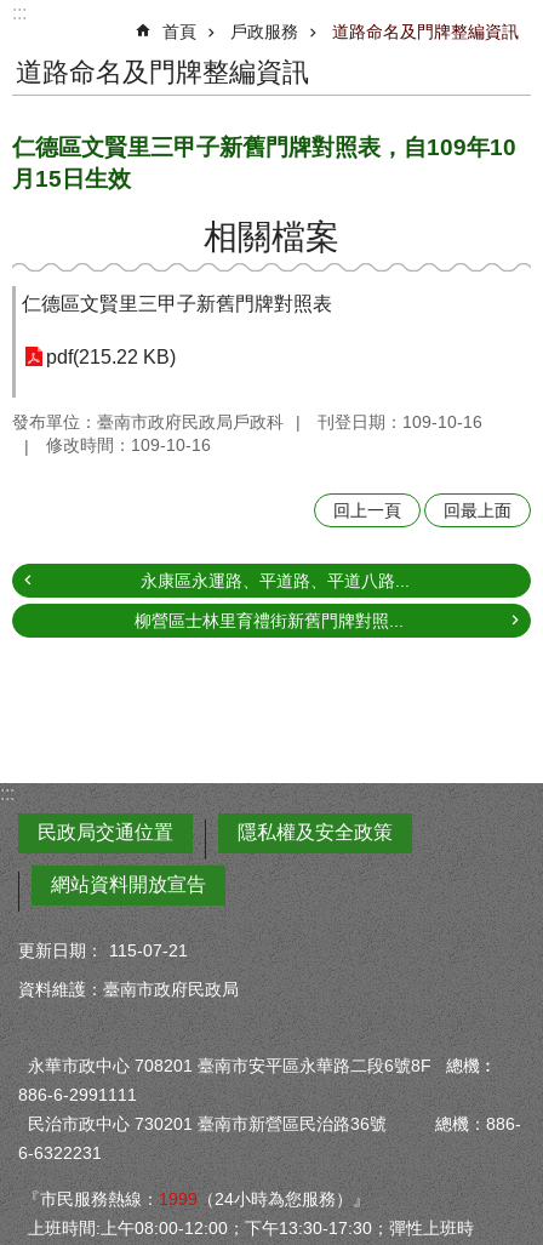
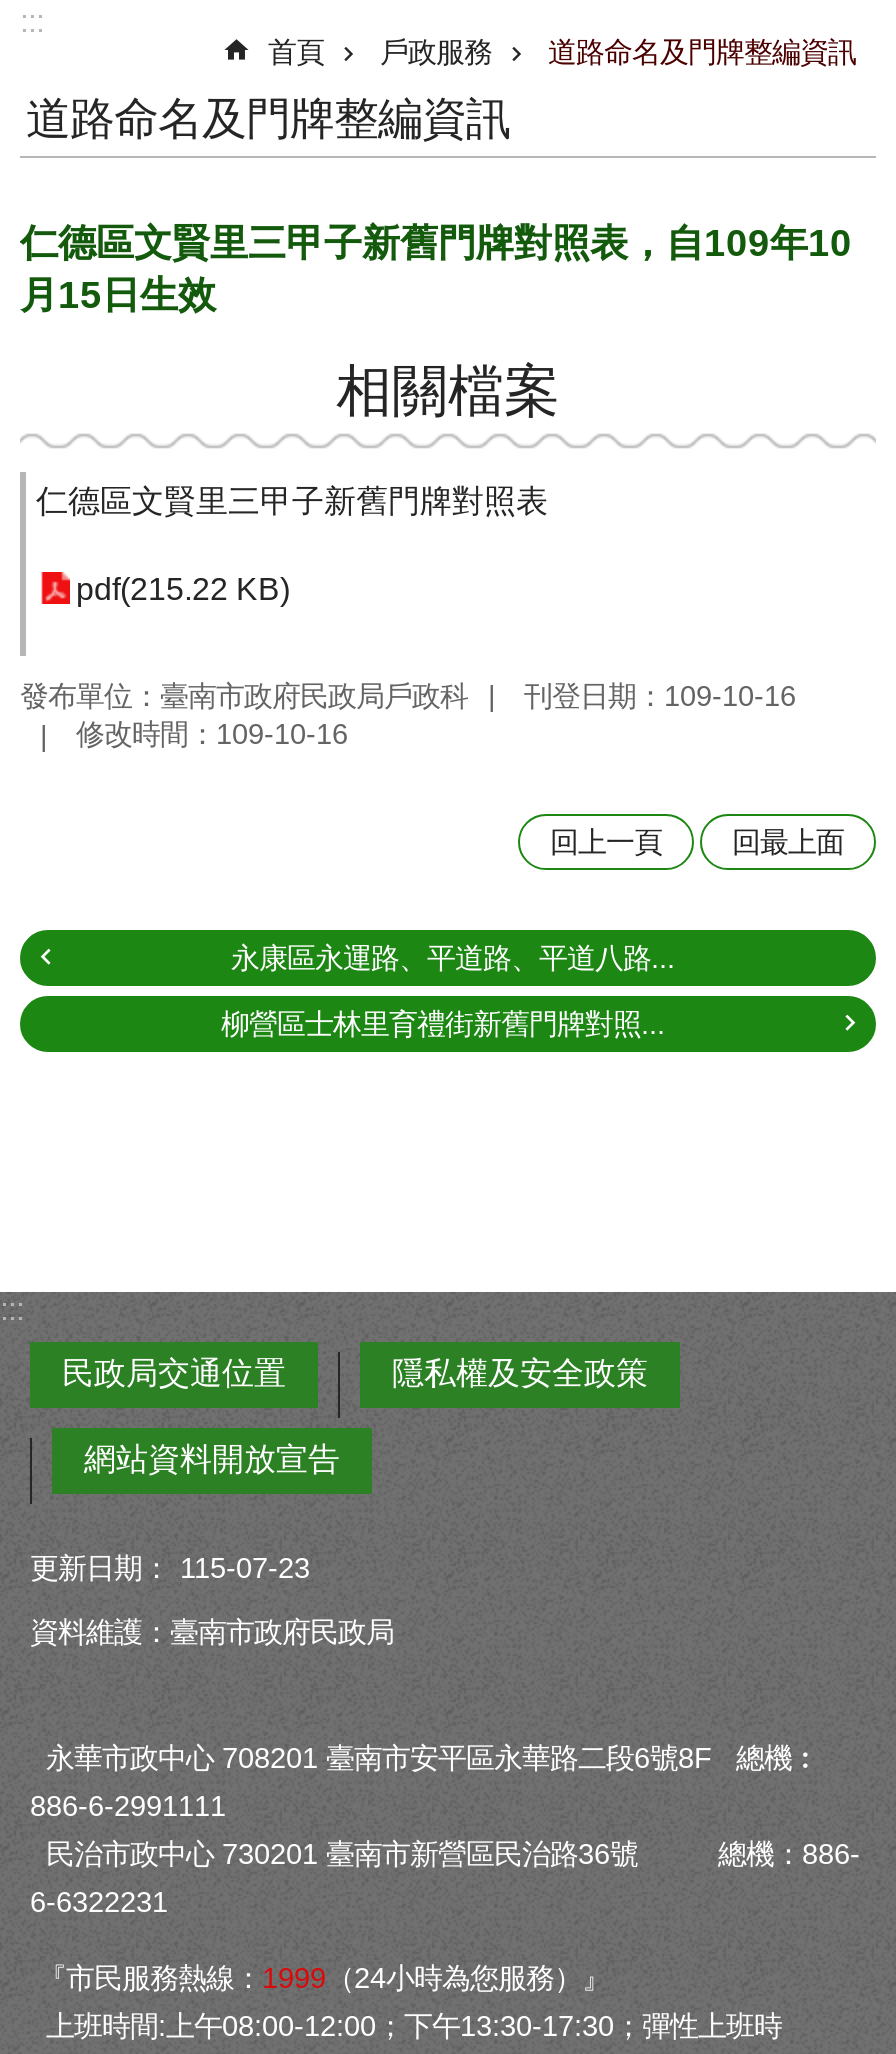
[18,941,188,961] 更新日期： 115-07-21 -> [30,1553,310,1585] 更新日期： 115-07-23

